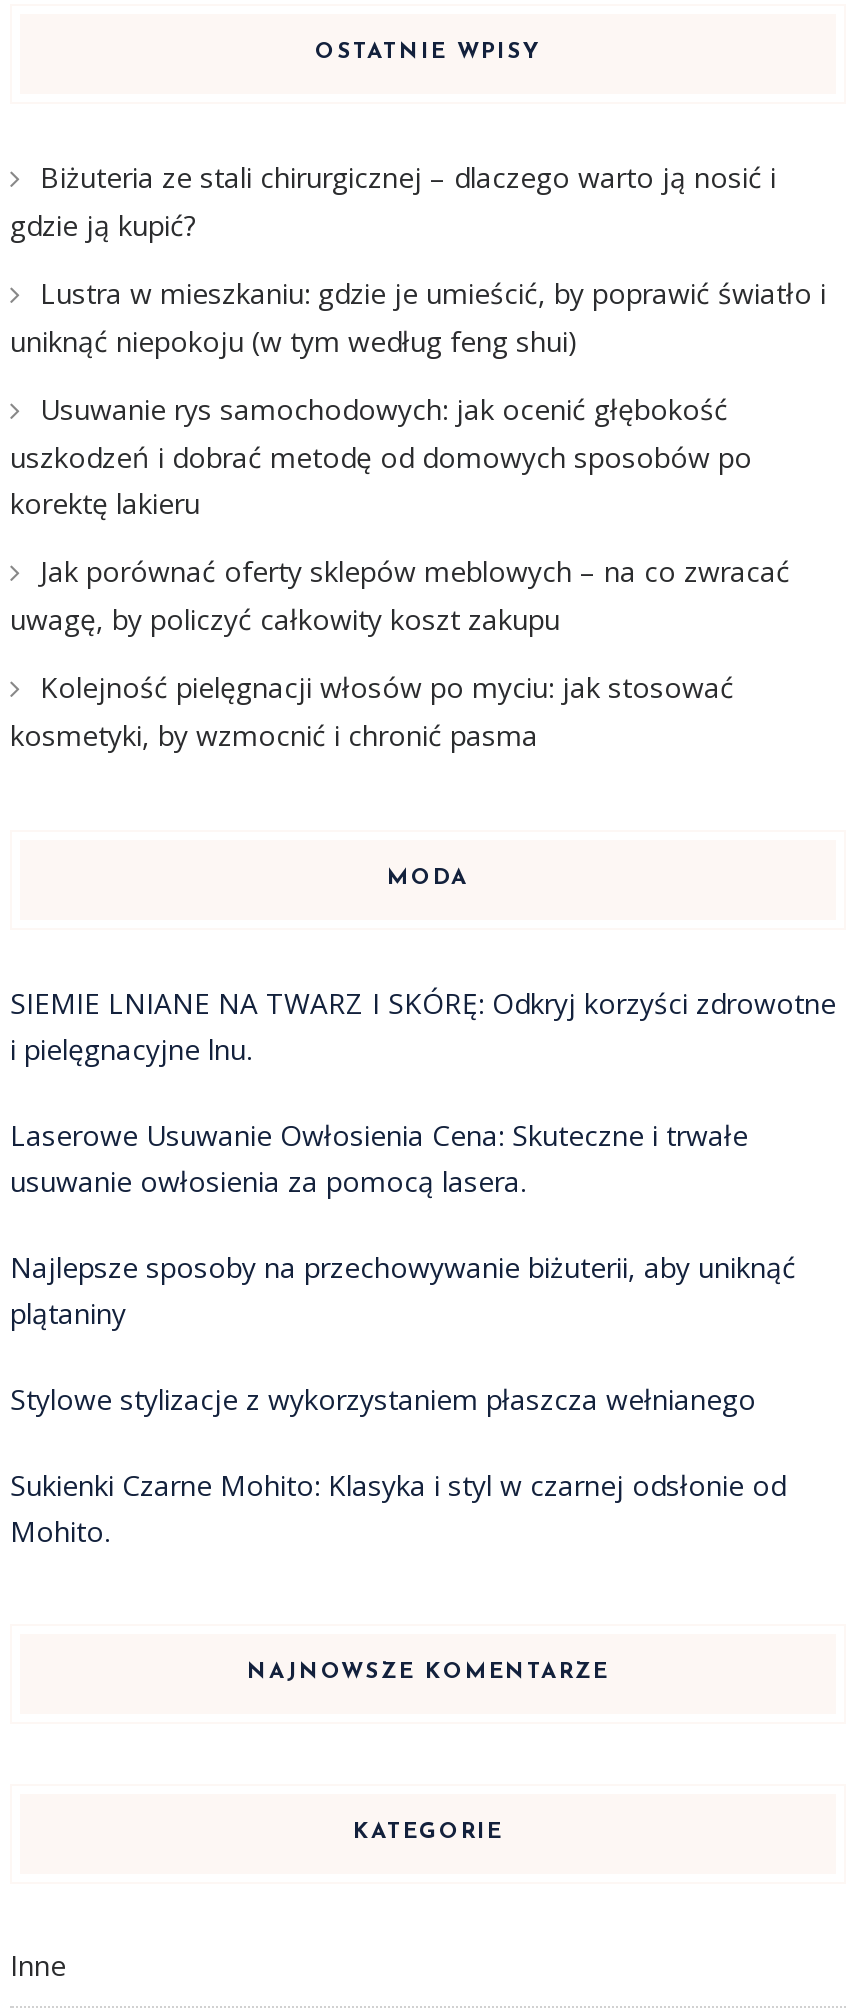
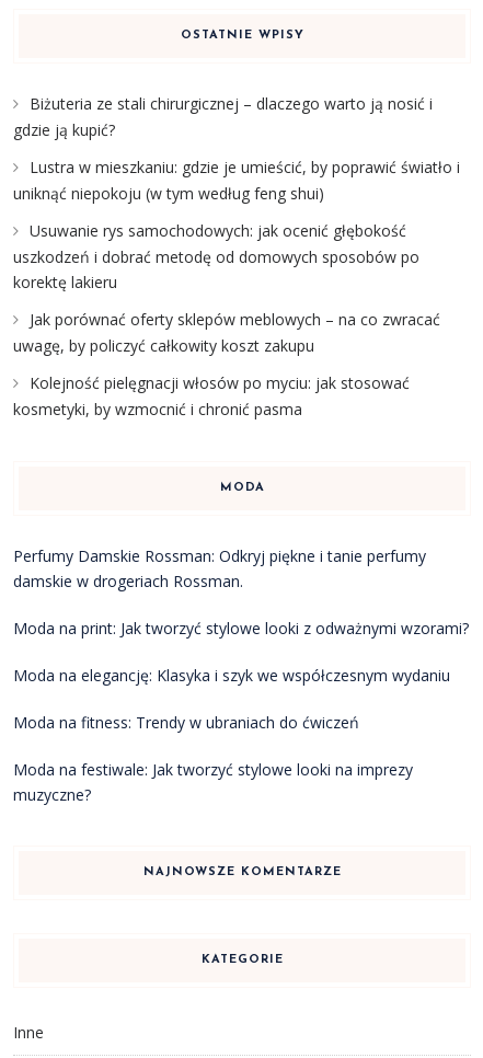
[10,984,836,1068] SIEMIE LNIANE NA TWARZ I SKÓRĘ: Odkryj korzyści zdrowotne | i pielęgnacyjne lnu. -> [13,545,426,591] Perfumy Damskie Rossman: Odkryj piękne i tanie perfumy | damskie w drogeriach Rossman.
[10,1116,748,1200] Laserowe Usuwanie Owłosienia Cena: Skuteczne i trwałe | usuwanie owłosienia za pomocą lasera. -> [13,617,469,638] Moda na print: Jak tworzyć stylowe looki z odważnymi wzorami?
[10,1248,796,1332] Najlepsze sposoby na przechowywanie biżuterii, aby uniknąć | plątaniny -> [13,664,450,685] Moda na elegancję: Klasyka i szyk we współczesnym wydaniu
[10,1380,756,1418] Stylowe stylizacje z wykorzystaniem płaszcza wełnianego -> [13,712,359,732] Moda na fitness: Trendy w ubraniach do ćwiczeń
[10,1466,786,1550] Sukienki Czarne Mohito: Klasyka i styl w czarnej odsłonie od | Mohito. -> [13,759,413,805] Moda na festiwale: Jak tworzyć stylowe looki na imprezy | muzyczne?

